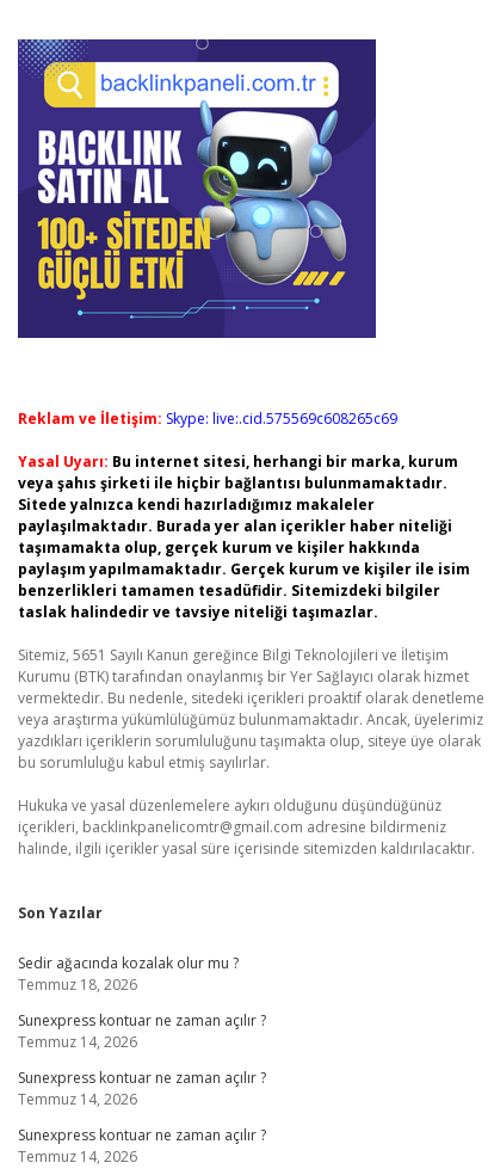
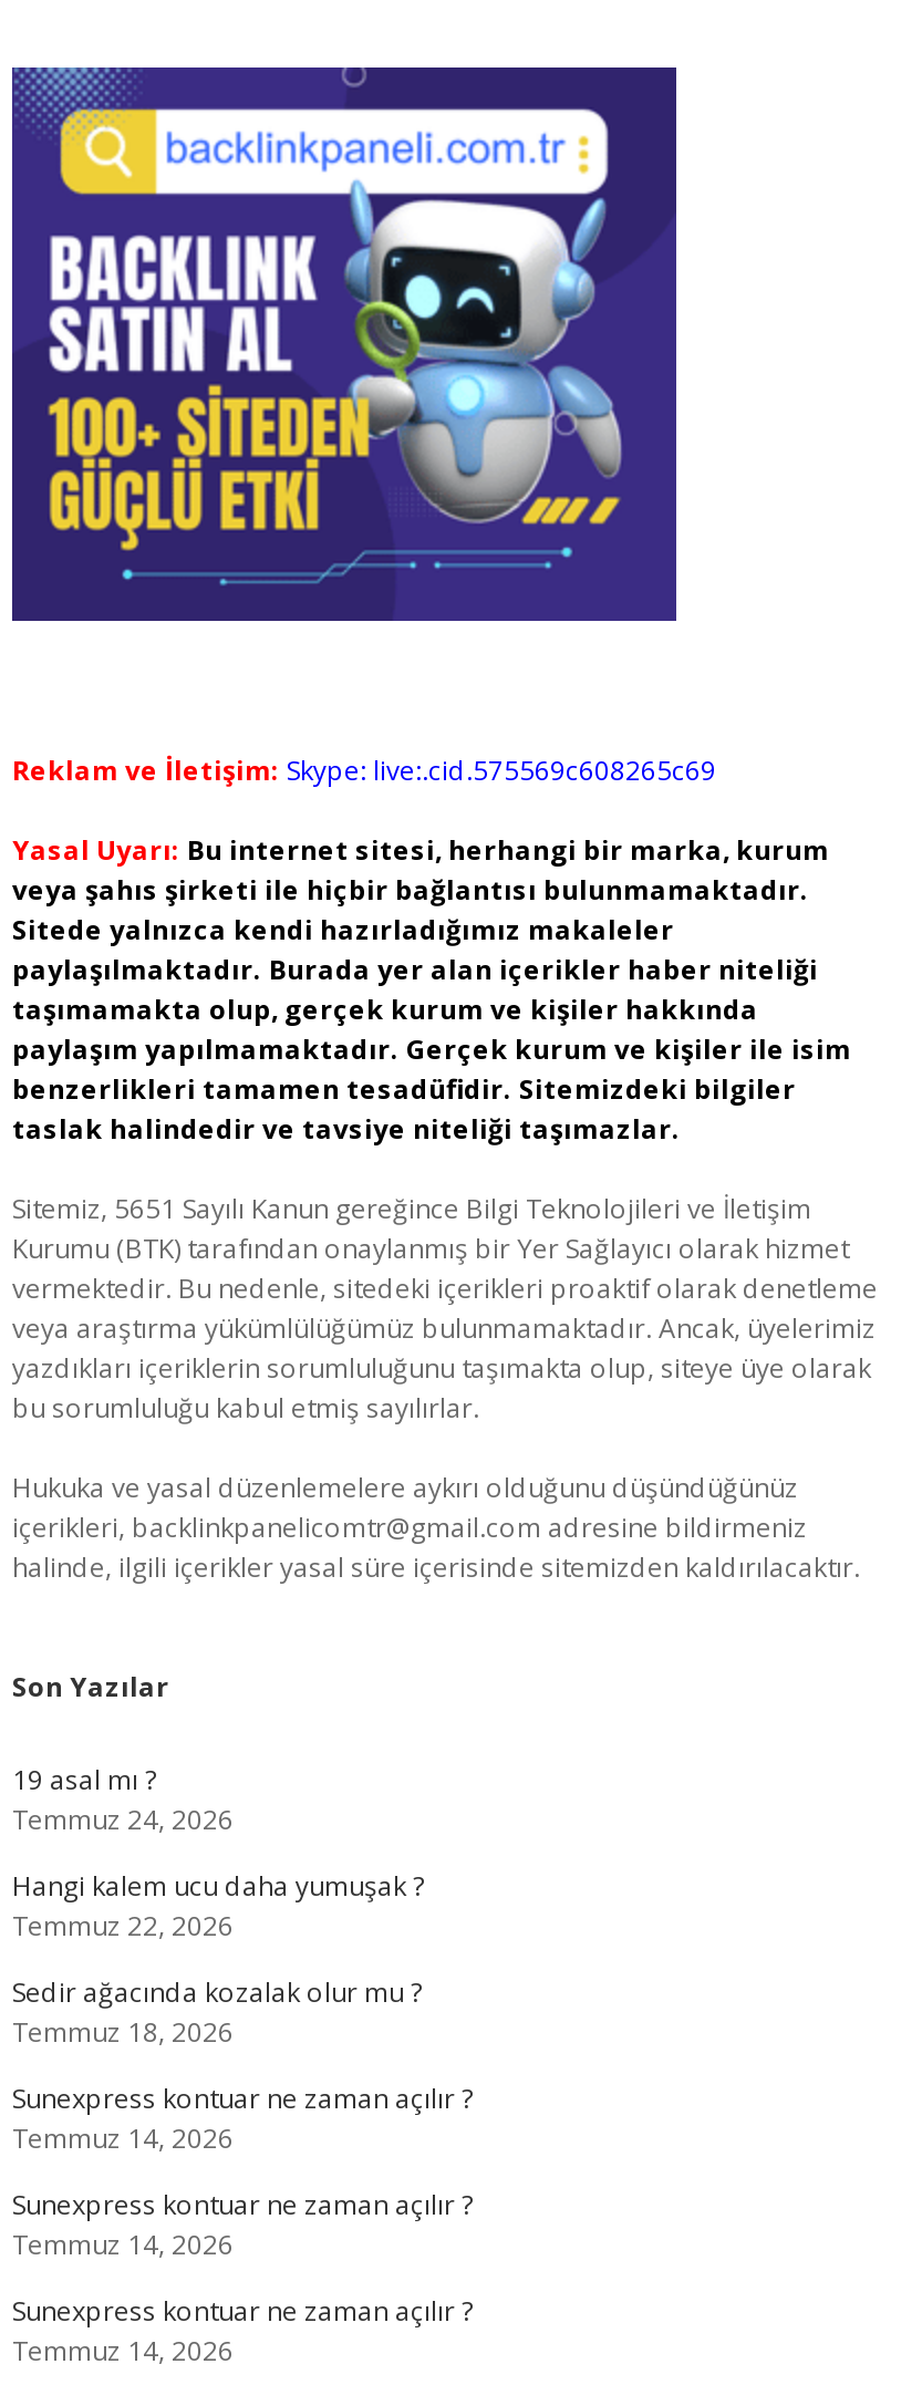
none -> [12,1761,424,1945] 19 asal mı ? | Temmuz 24, 2026 | Hangi kalem ucu daha yumuşak ? | Temmuz 22, 2026

